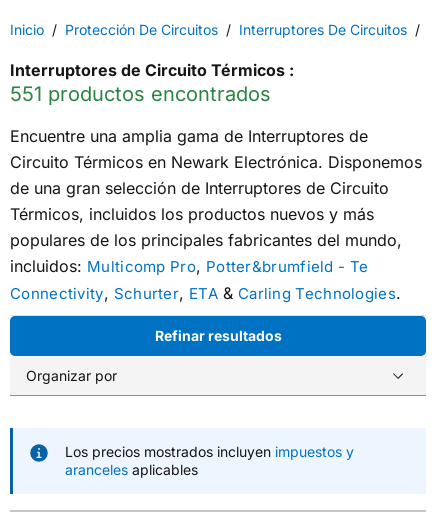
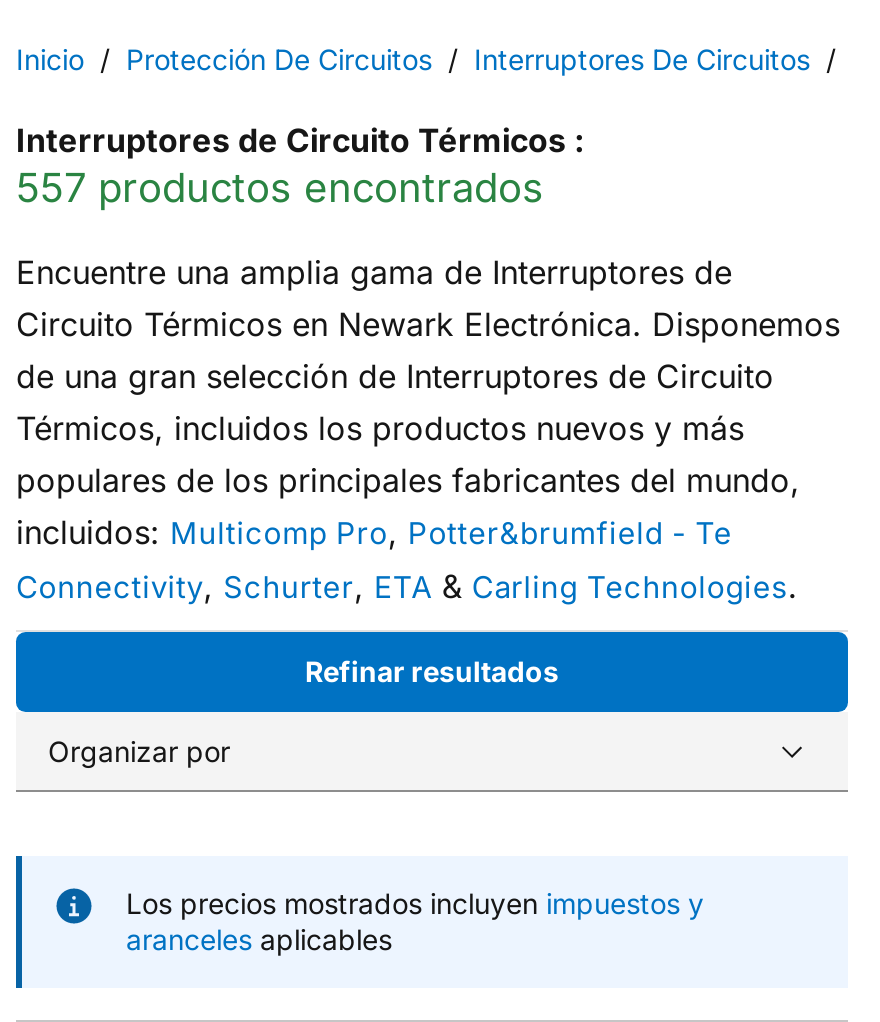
[10,82,271,106] 551 productos encontrados -> [16,164,544,212] 557 productos encontrados

